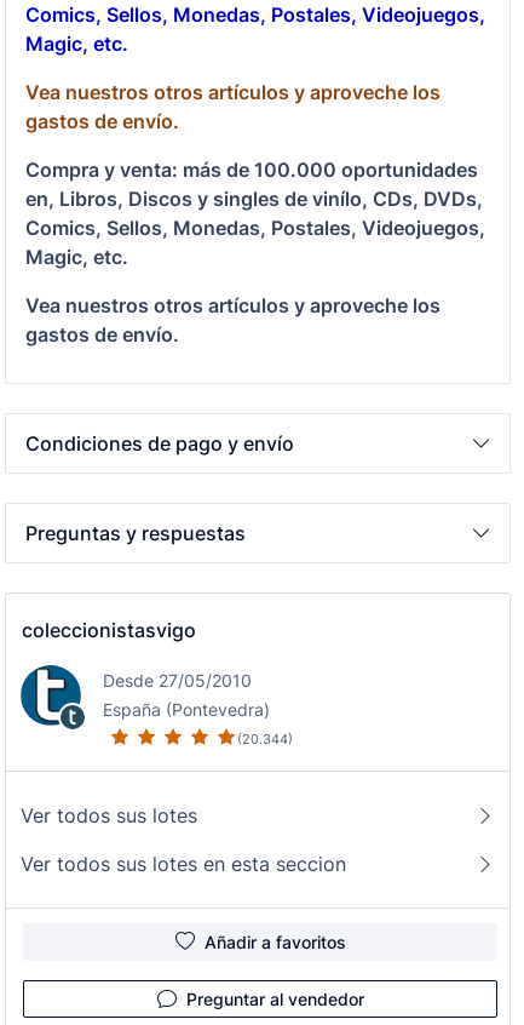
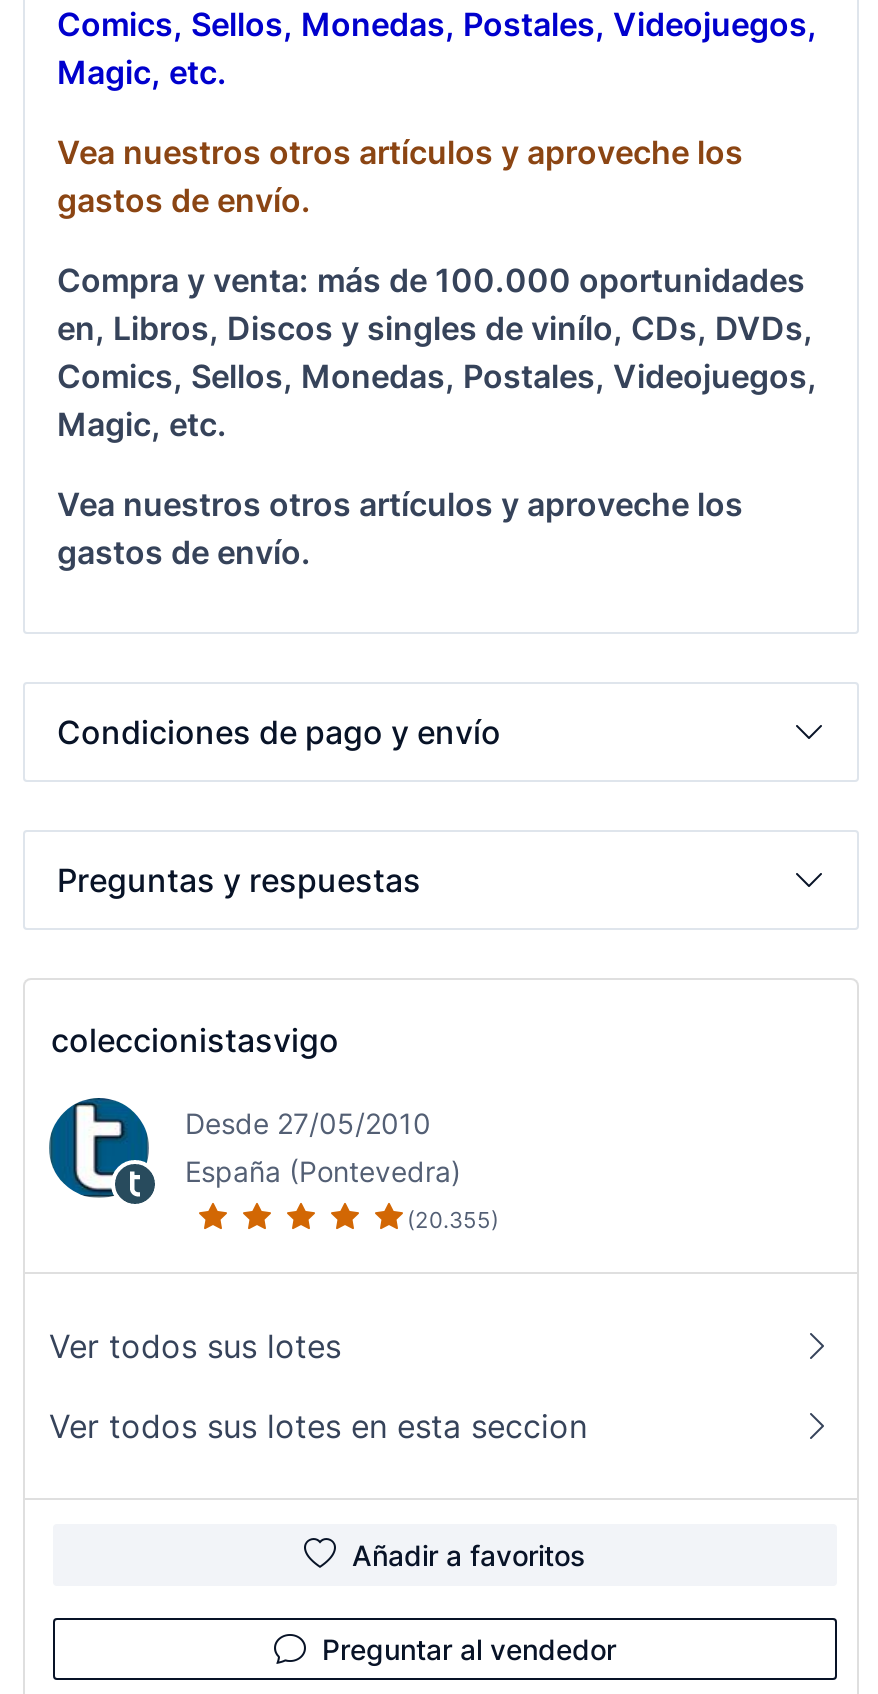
[237,730,293,747] (20.344) -> [407,1205,499,1233] (20.355)

